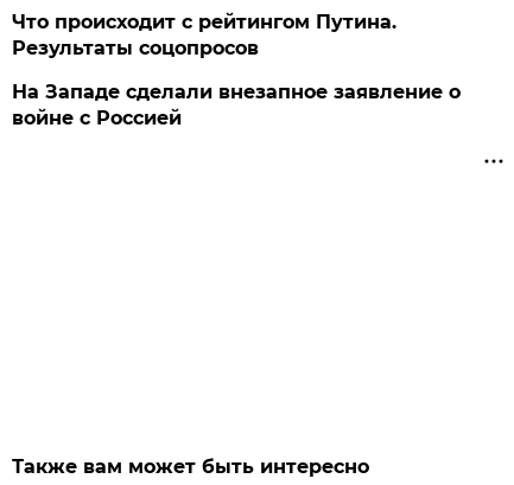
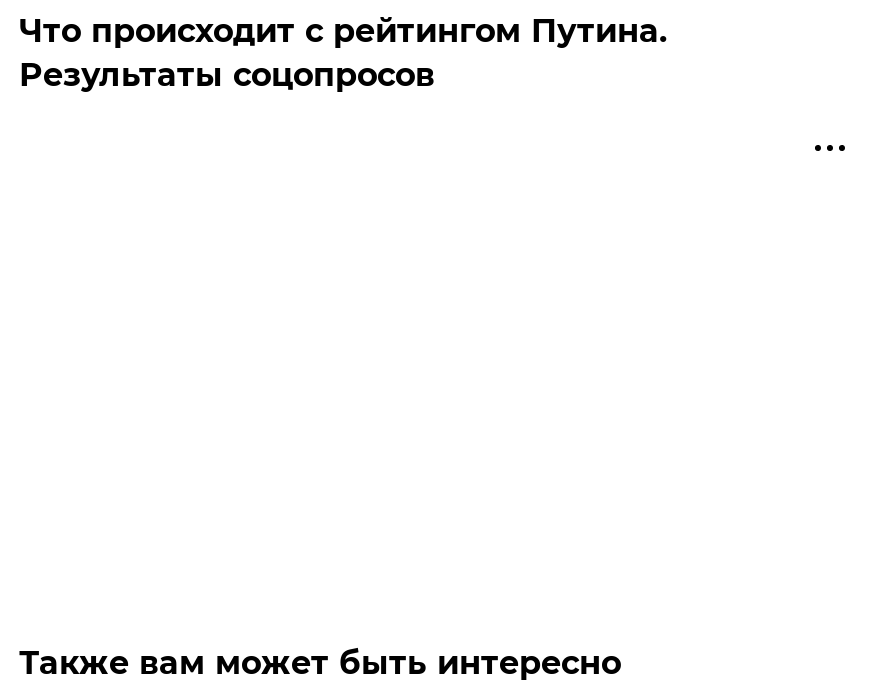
[12,81,461,129] На Западе сделали внезапное заявление о | войне с Россией -> none

